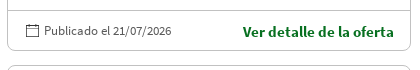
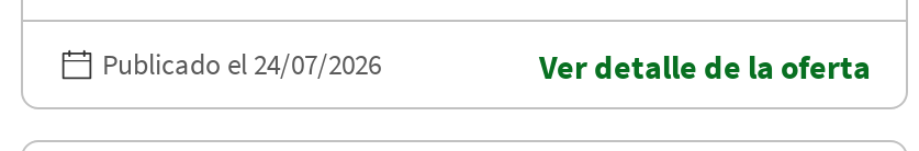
[44,22,171,39] Publicado el 21/07/2026 -> [102,45,381,82] Publicado el 24/07/2026

